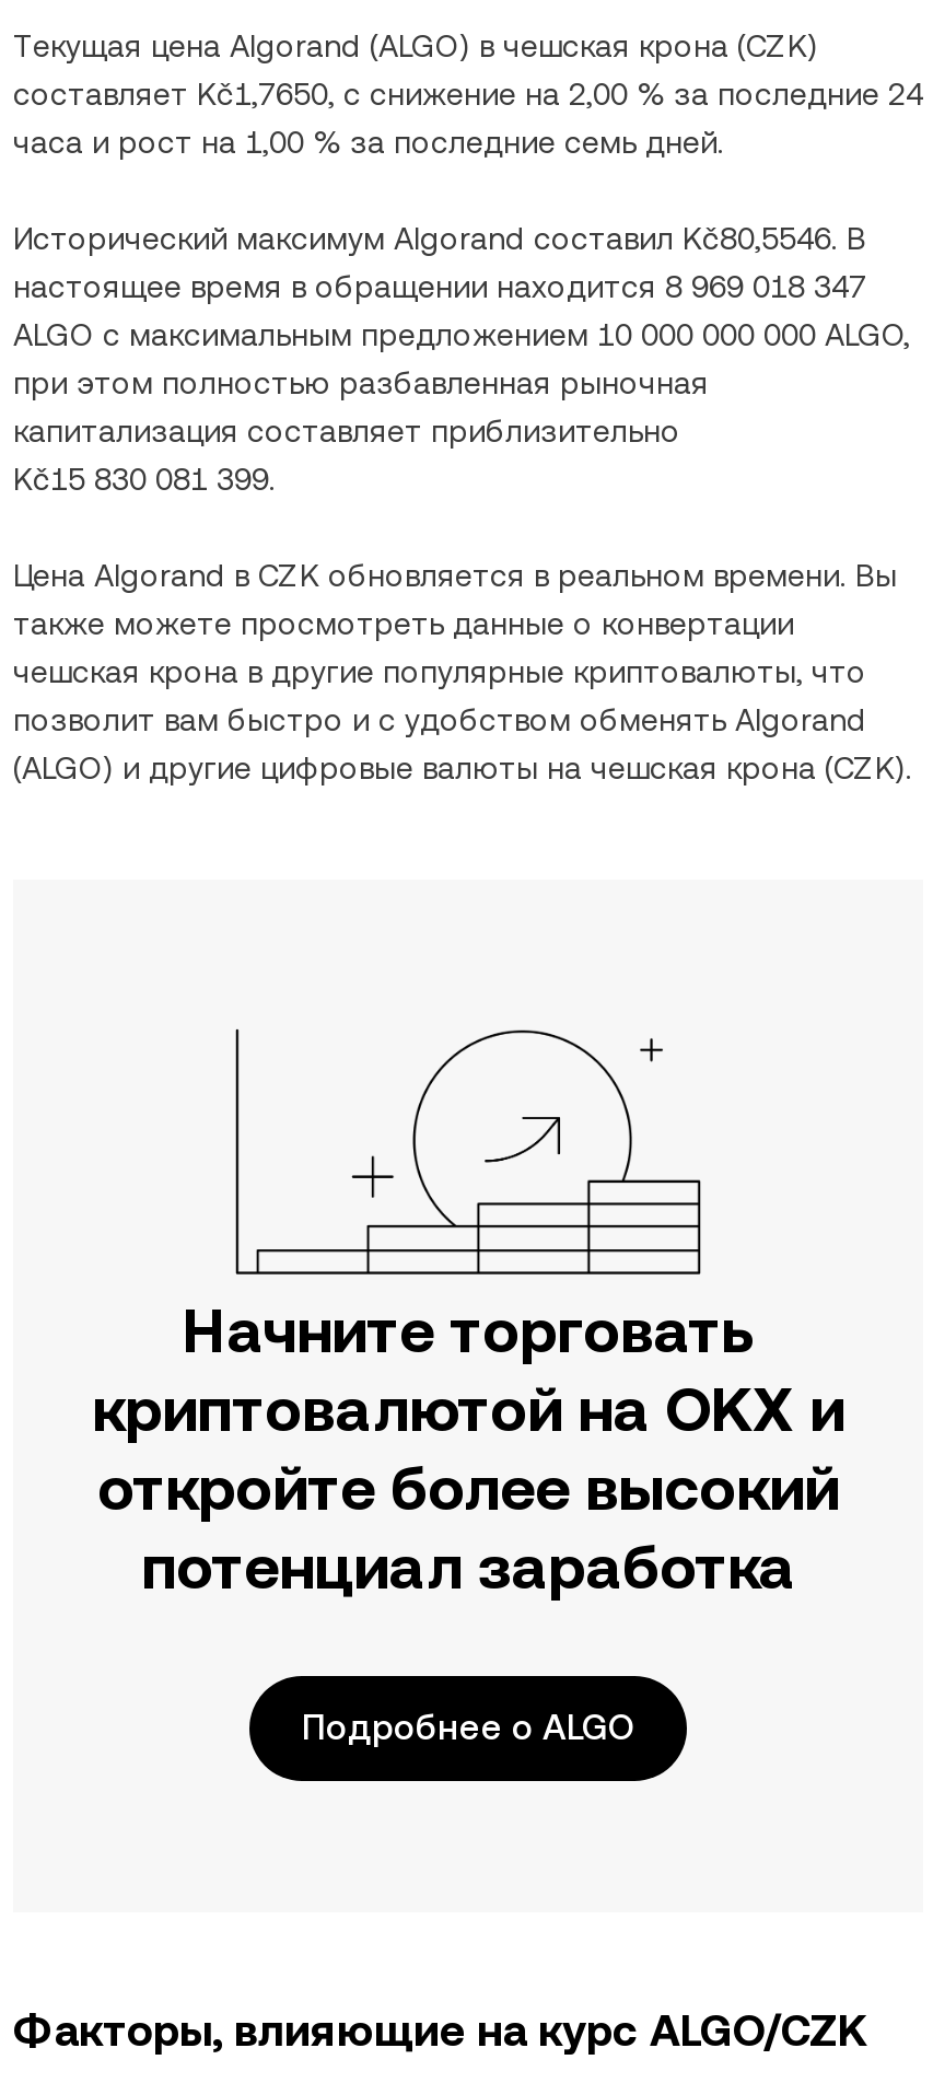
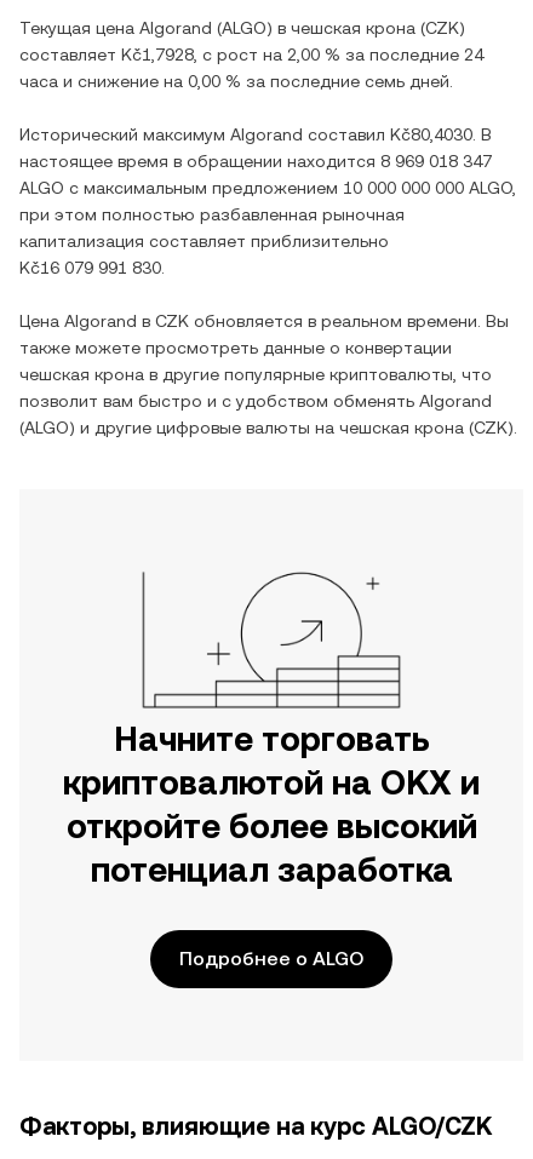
[13,77,923,112] составляет Kč1,7650, c снижение на 2,00 % за последние 24 -> [19,45,483,64] составляет Kč1,7928, c рост на 2,00 % за последние 24
[13,125,724,160] часа и рост на 1,00 % за последние семь дней. -> [19,71,453,91] часа и снижение на 0,00 % за последние семь дней.
[13,221,866,256] Исторический максимум Algorand составил Kč80,5546. В -> [19,125,492,144] Исторический максимум Algorand составил Kč80,4030. В
[13,462,276,497] Kč15 830 081 399. -> [19,258,165,277] Kč16 079 991 830.

